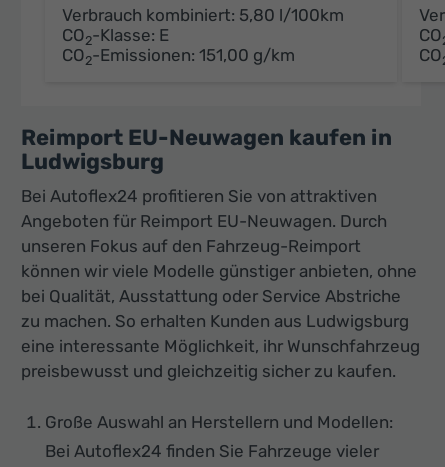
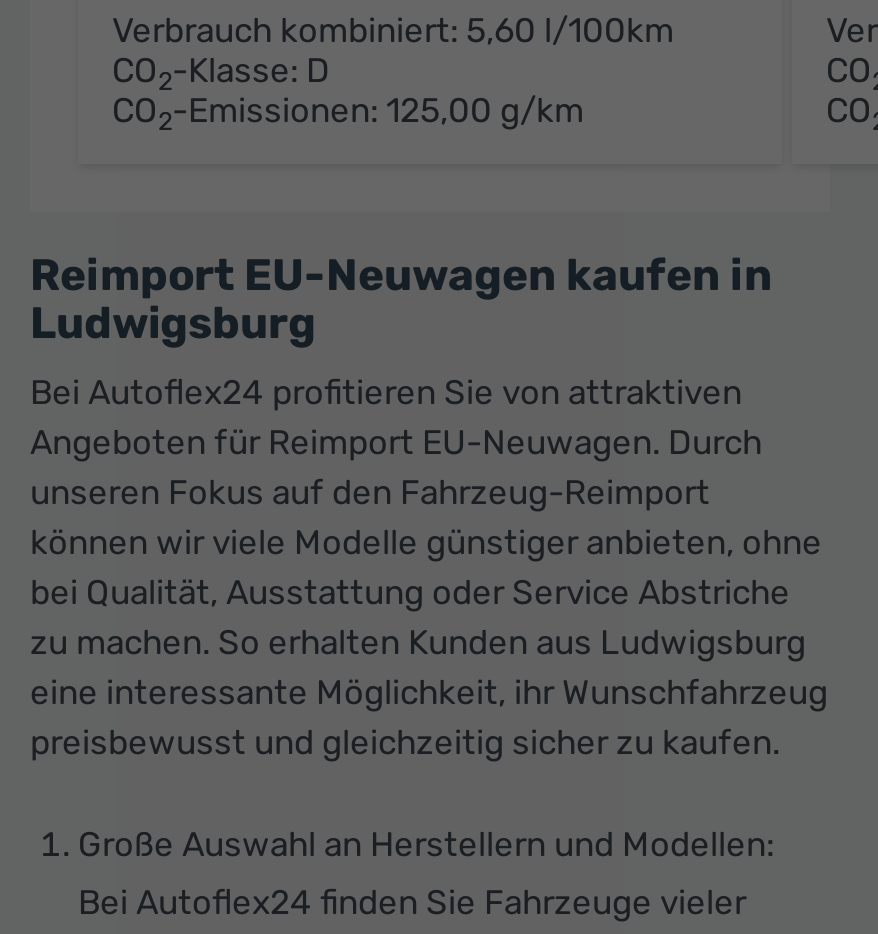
[62,5,344,68] Verbrauch kombiniert: 5,80 l/100km | CO2-Klasse: E | CO2-Emissionen: 151,00 g/km -> [112,11,674,135] Verbrauch kombiniert: 5,60 l/100km | CO2-Klasse: D | CO2-Emissionen: 125,00 g/km

